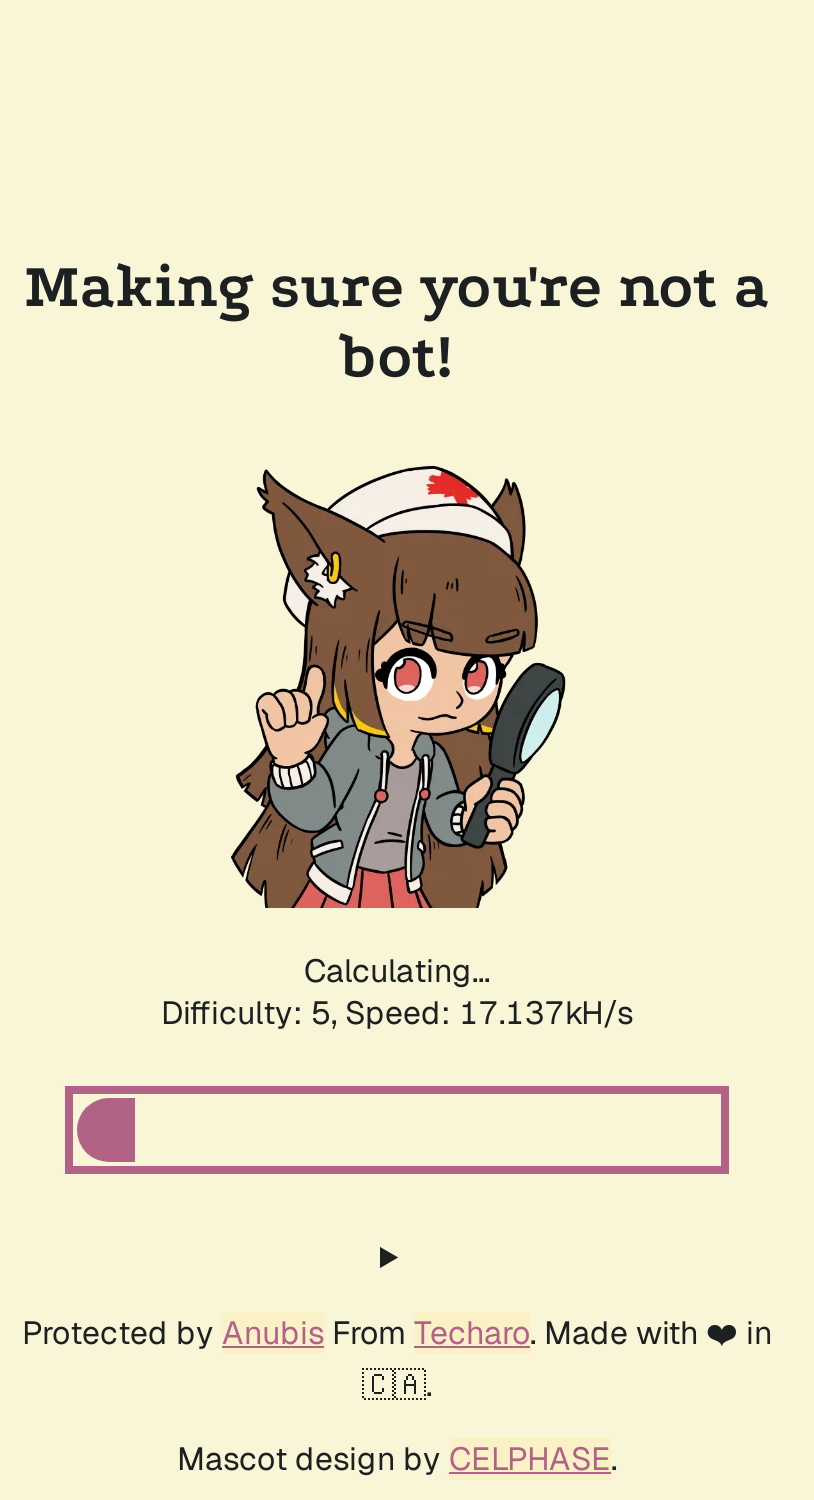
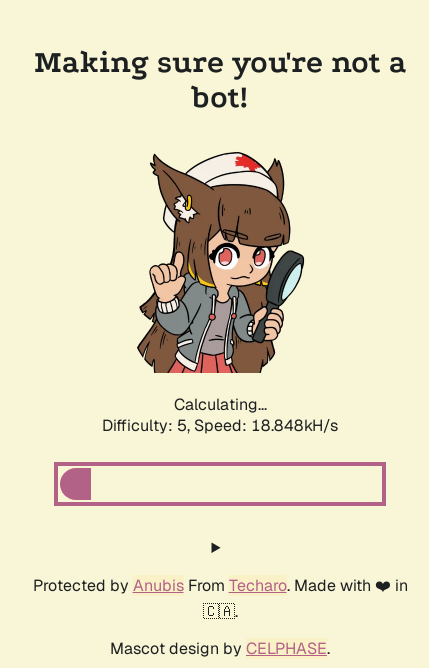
[161,992,633,1034] Difficulty: 5, Speed: 17.137kH/s -> [102,415,338,436] Difficulty: 5, Speed: 18.848kH/s

